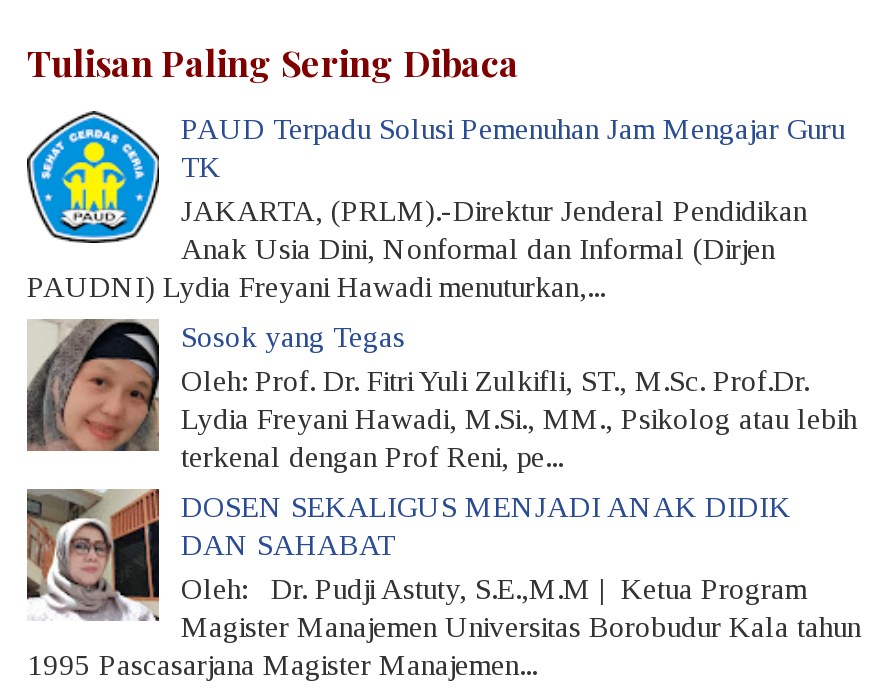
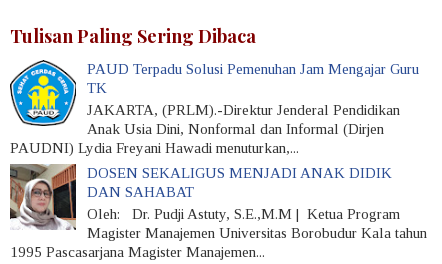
[25,319,857,473] [image] | Sosok yang Tegas | Oleh: Prof. Dr. Fitri Yuli Zulkifli, ST., M.Sc. Prof.Dr. | Lydia Freyani Hawadi, M.Si., MM., Psikolog atau lebih | terkenal dengan Prof Reni, pe... -> none

